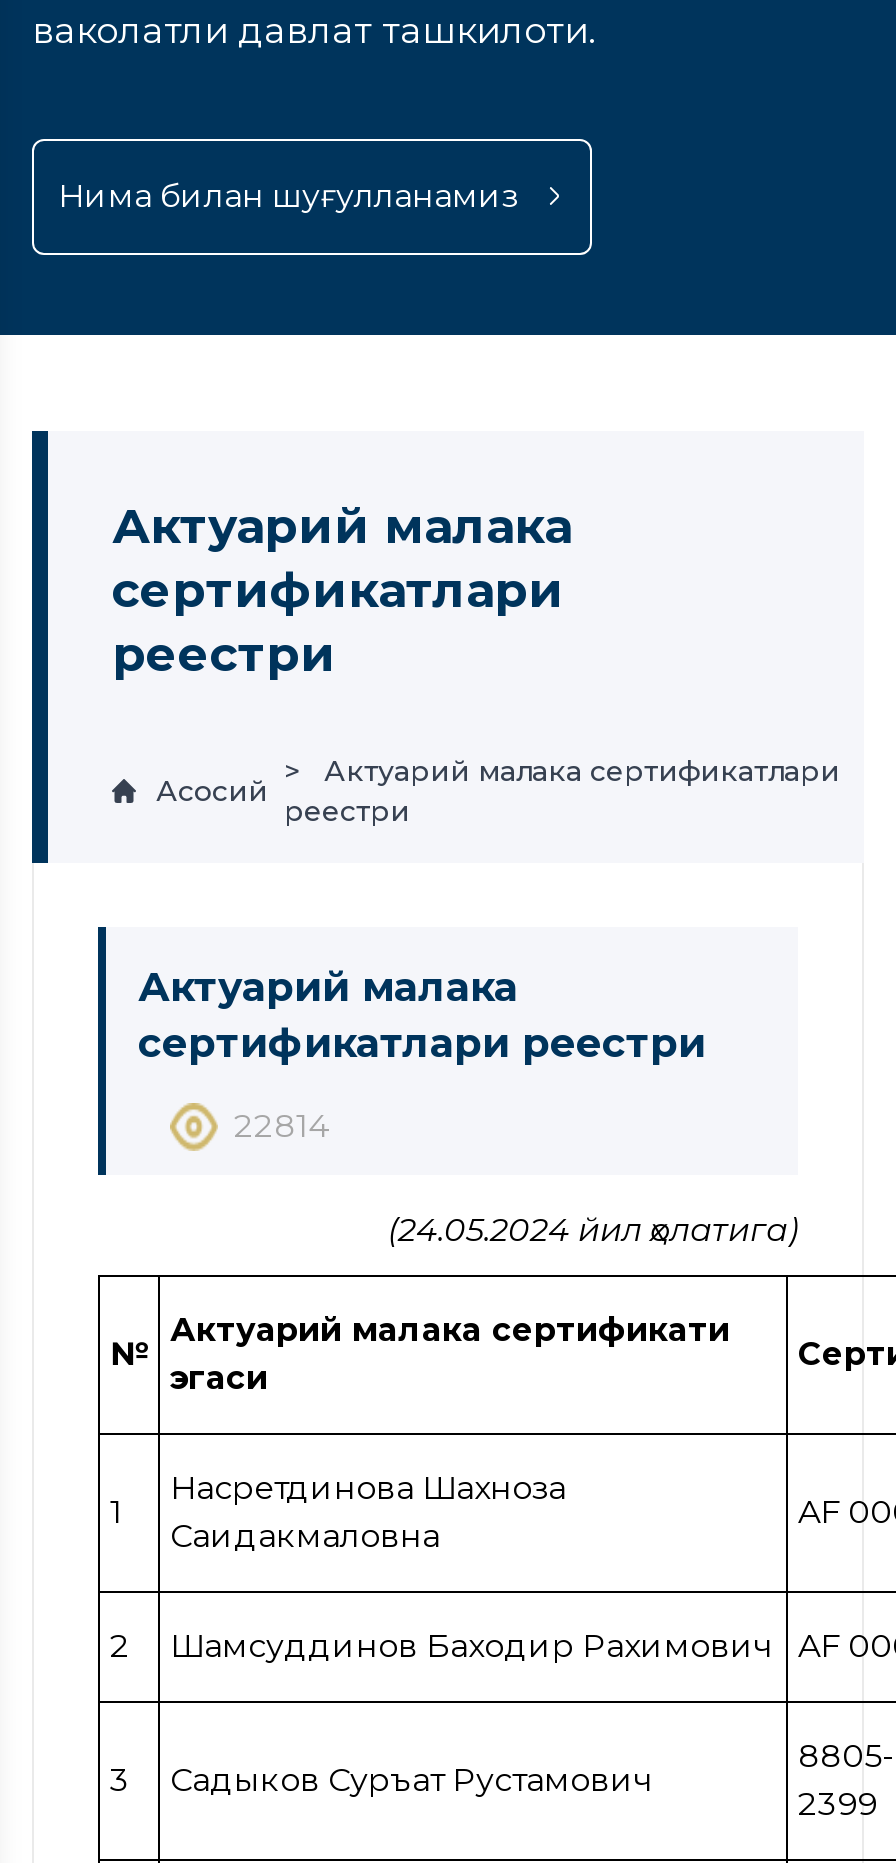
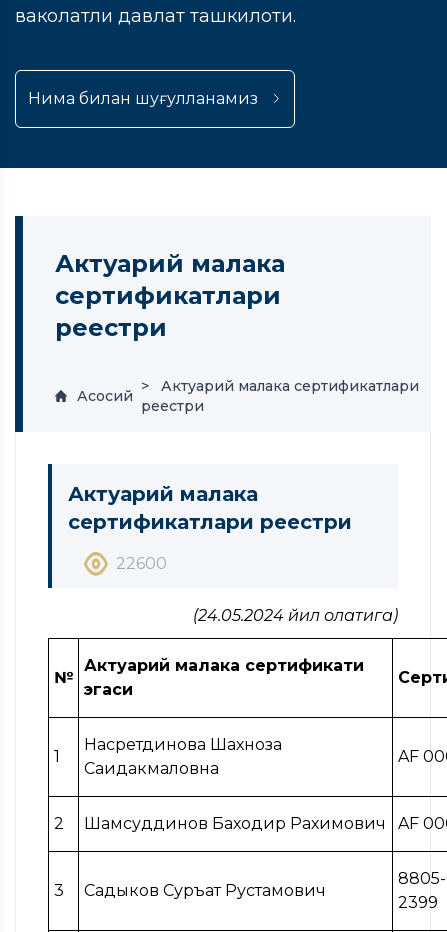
[234,1107,328,1145] 22814 -> [116,554,167,573] 22600

